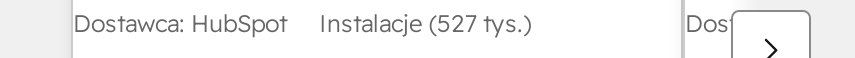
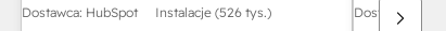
[319,8,531,38] Instalacje (527 tys.) -> [155,4,271,20] Instalacje (526 tys.)

